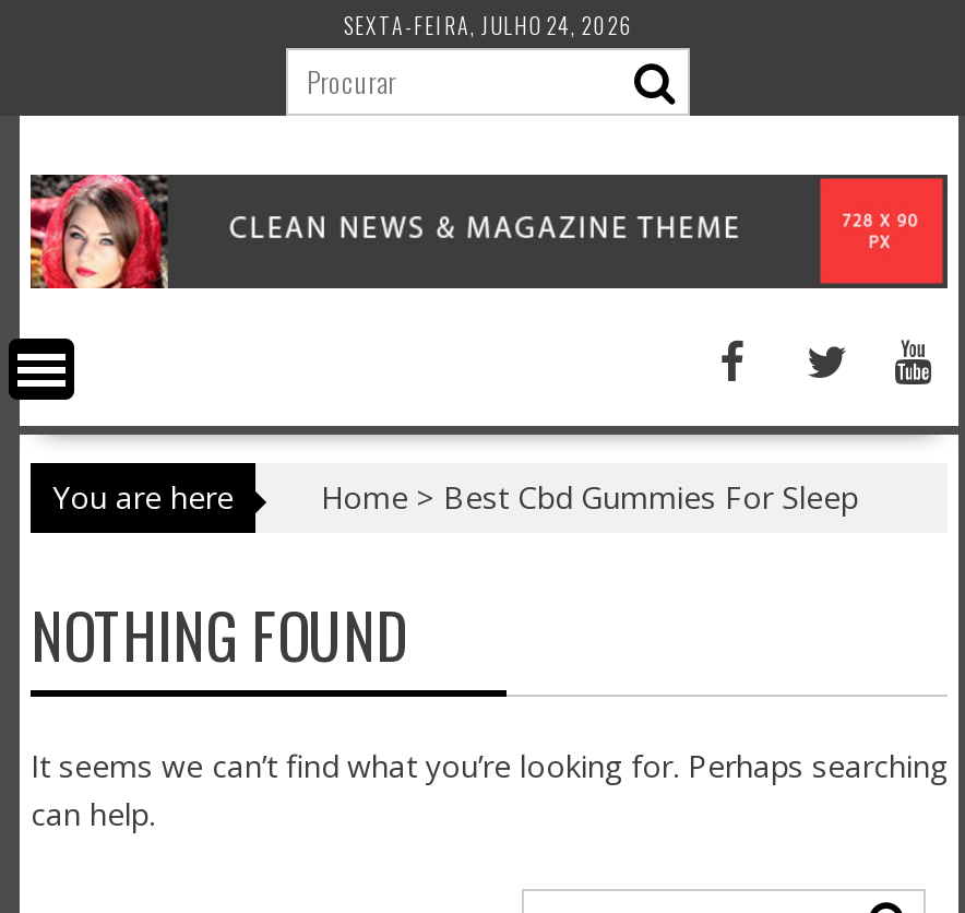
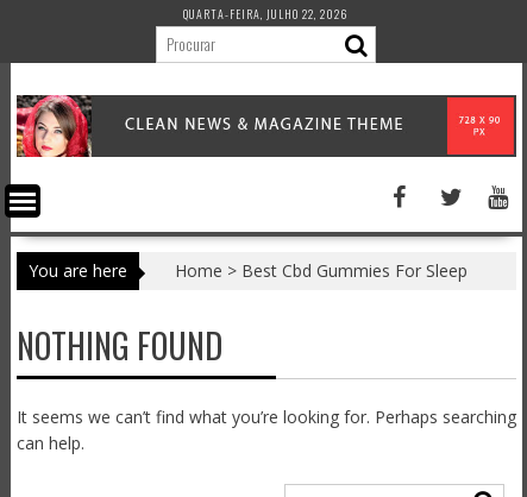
[344,9,634,41] SEXTA-FEIRA, JULHO 24, 2026 -> [184,5,349,23] QUARTA-FEIRA, JULHO 22, 2026

